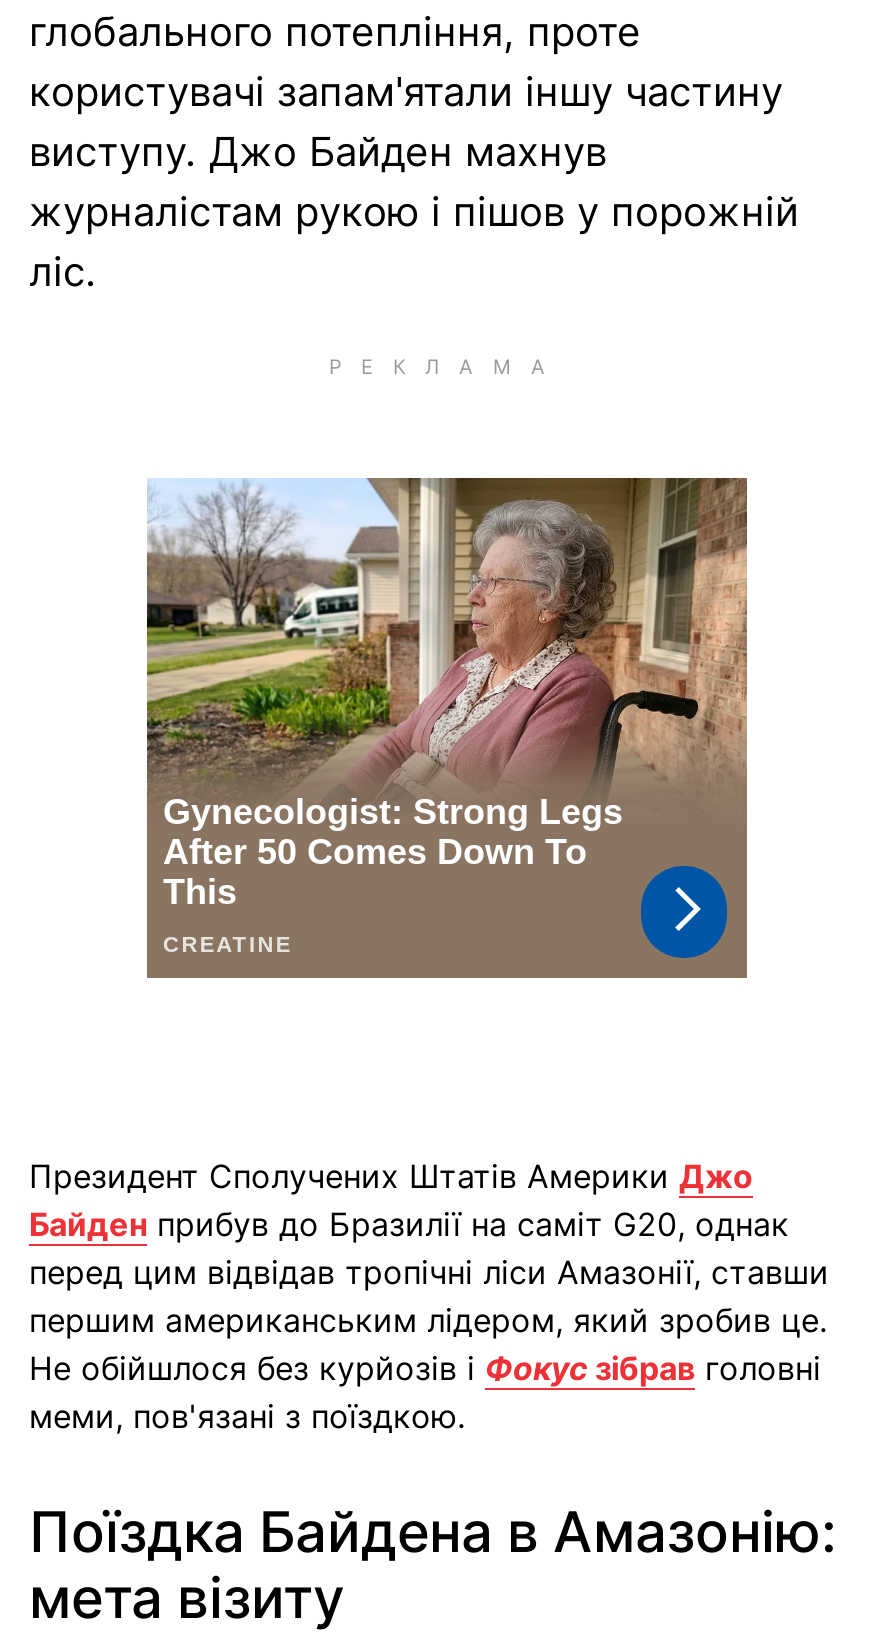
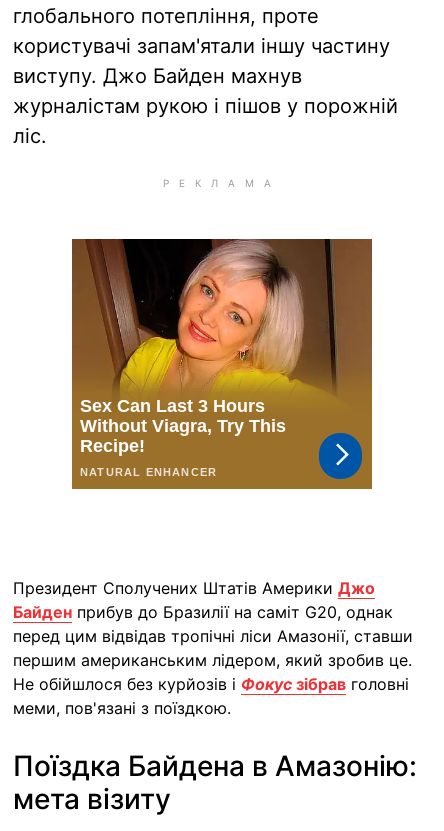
[145,476,747,978] [image] -> [71,238,372,489] [image]

